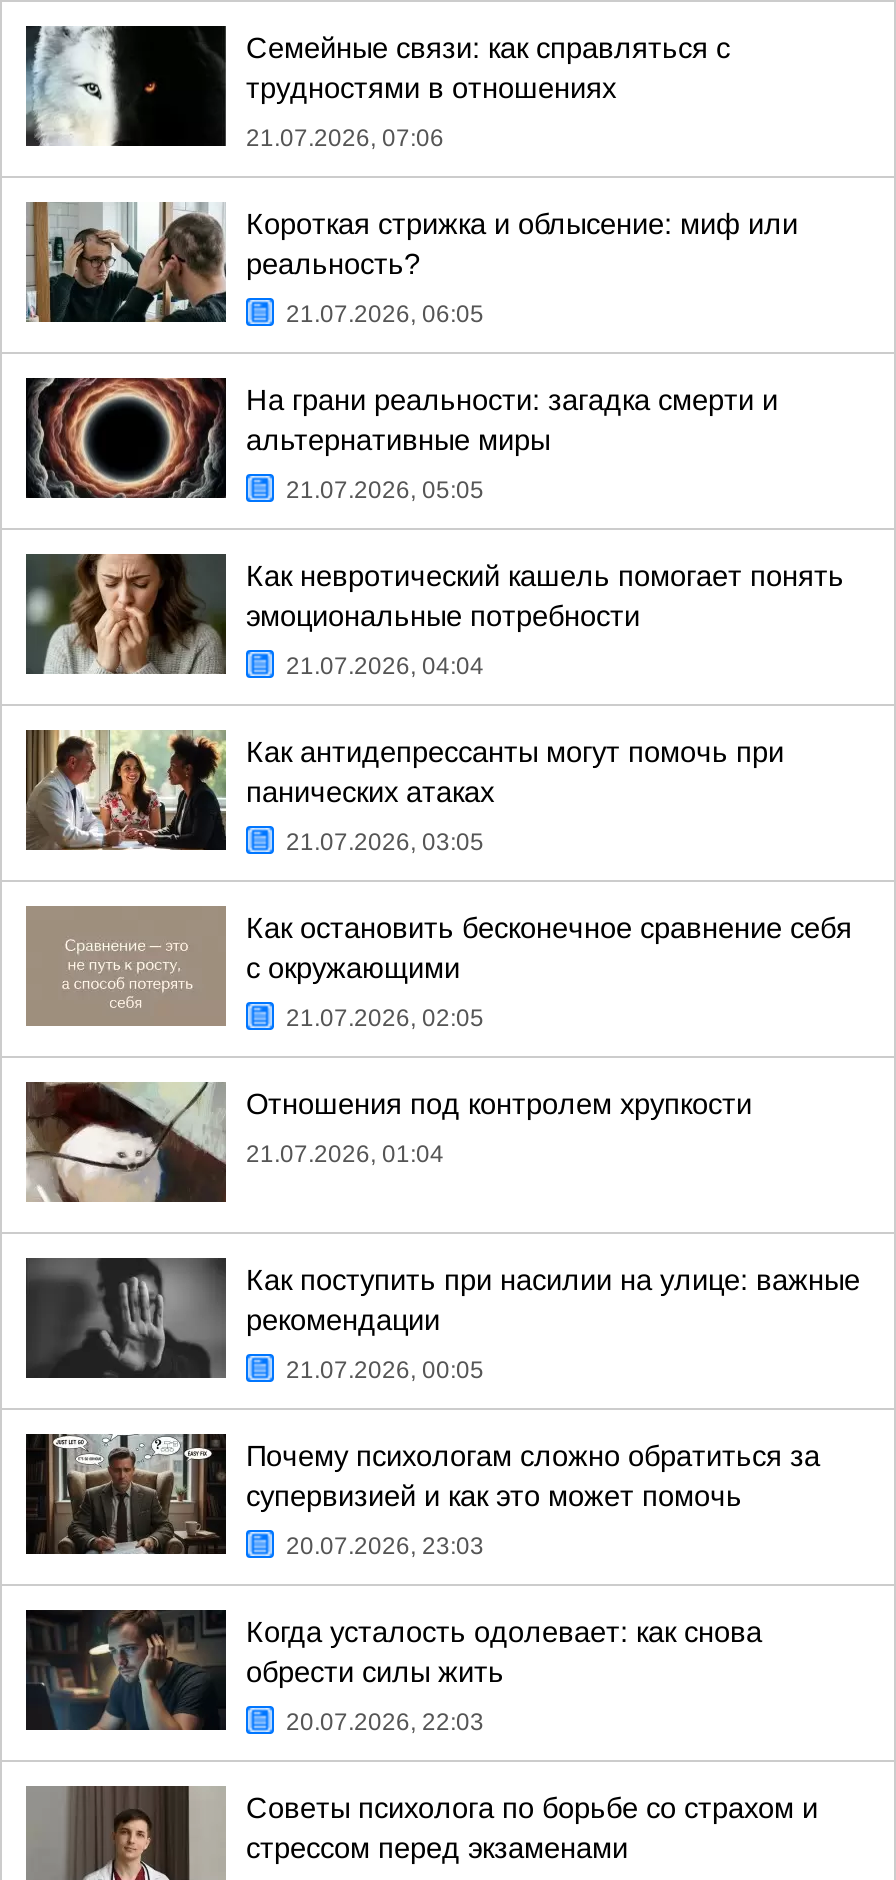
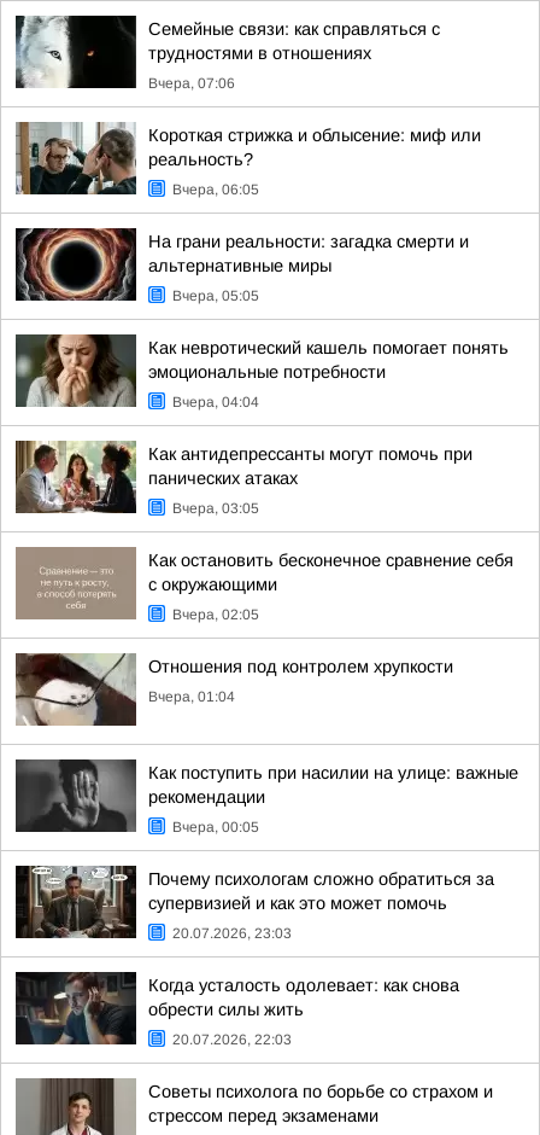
[246,124,444,152] 21.07.2026, 07:06 -> [148,75,235,92] Вчера, 07:06
[286,300,484,328] 21.07.2026, 06:05 -> [172,181,259,198] Вчера, 06:05
[286,476,484,504] 21.07.2026, 05:05 -> [172,287,259,304] Вчера, 05:05
[286,652,484,680] 21.07.2026, 04:04 -> [172,394,259,411] Вчера, 04:04
[286,828,484,856] 21.07.2026, 03:05 -> [172,500,259,517] Вчера, 03:05
[286,1004,484,1032] 21.07.2026, 02:05 -> [172,606,259,623] Вчера, 02:05
[246,1140,444,1168] 21.07.2026, 01:04 -> [148,688,235,705] Вчера, 01:04
[286,1356,484,1384] 21.07.2026, 00:05 -> [172,819,259,836] Вчера, 00:05

